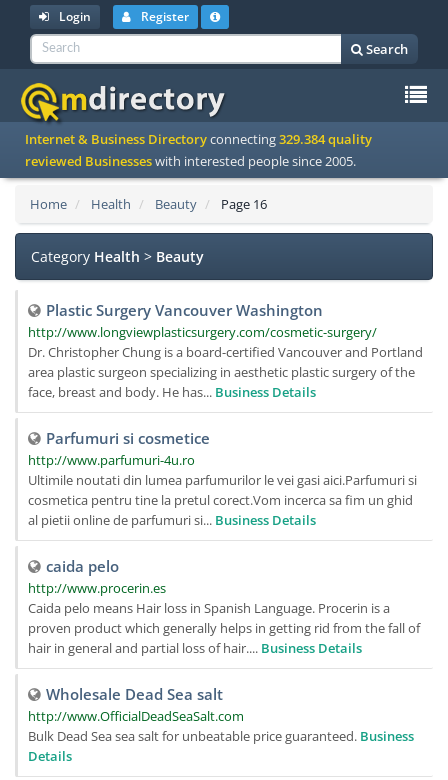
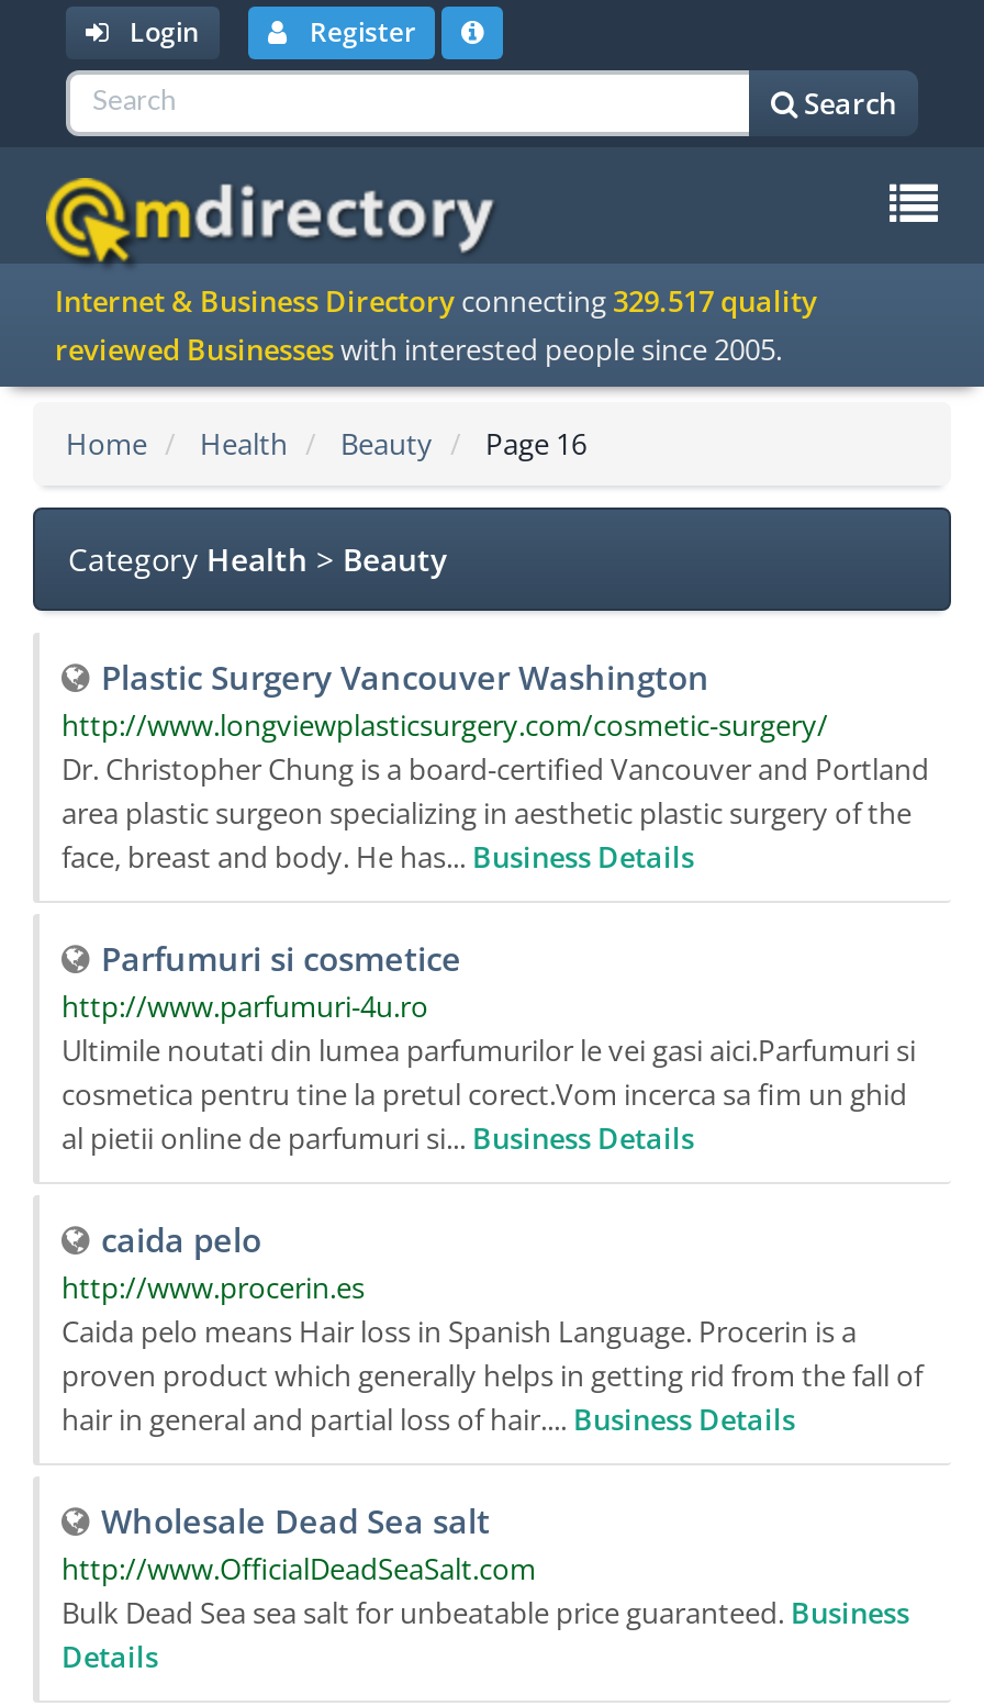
[25,130,372,148] Internet & Business Directory connecting 329.384 quality -> [55,281,817,321] Internet & Business Directory connecting 329.517 quality

